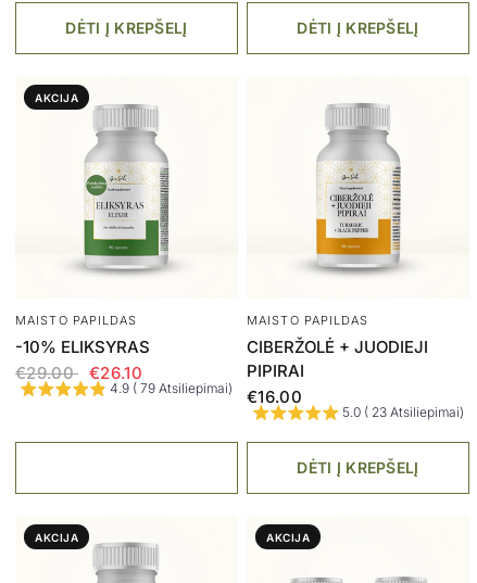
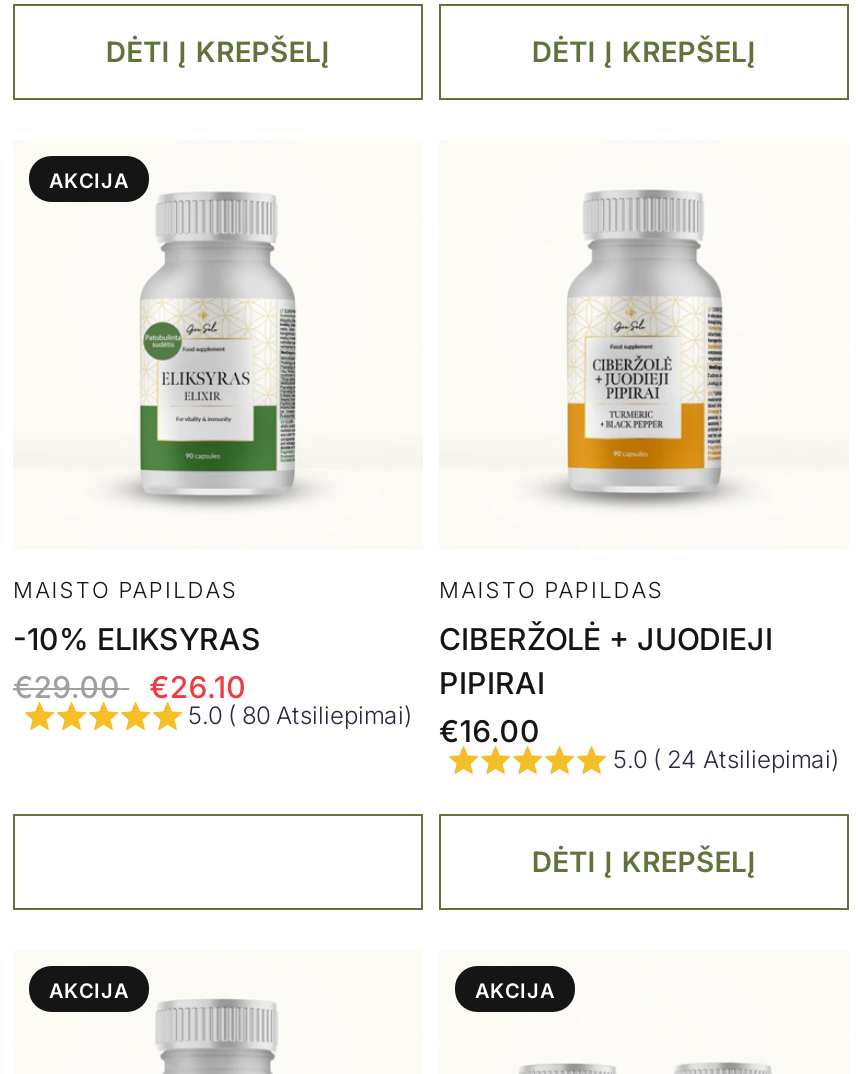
[110,380,233,397] 4.9 ( 79 Atsiliepimai) -> [188,701,412,731] 5.0 ( 80 Atsiliepimai)
[342,404,463,420] 5.0 ( 23 Atsiliepimai) -> [613,745,839,775] 5.0 ( 24 Atsiliepimai)

